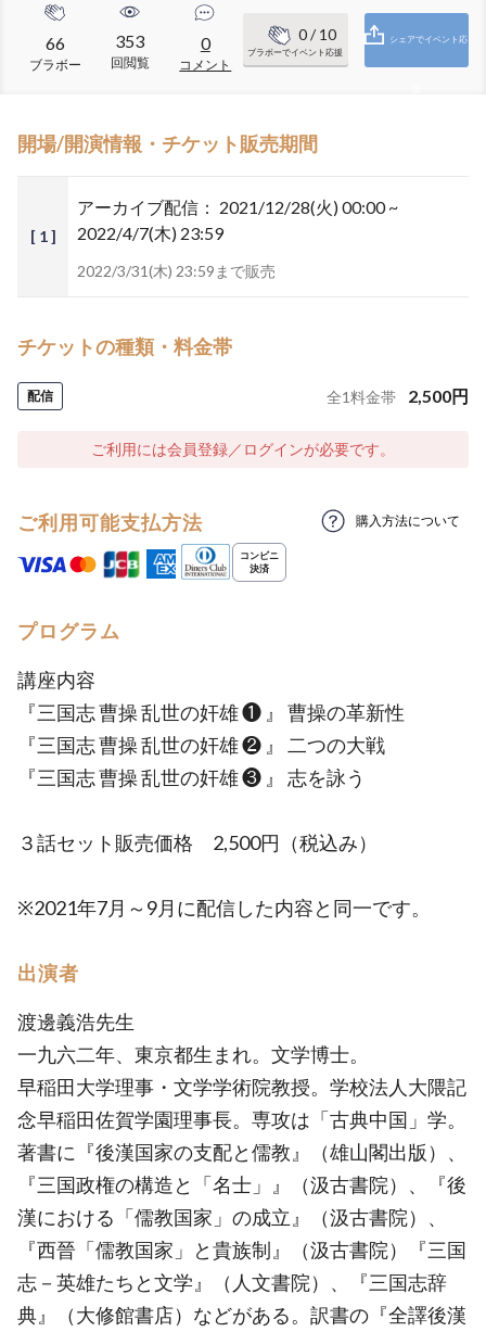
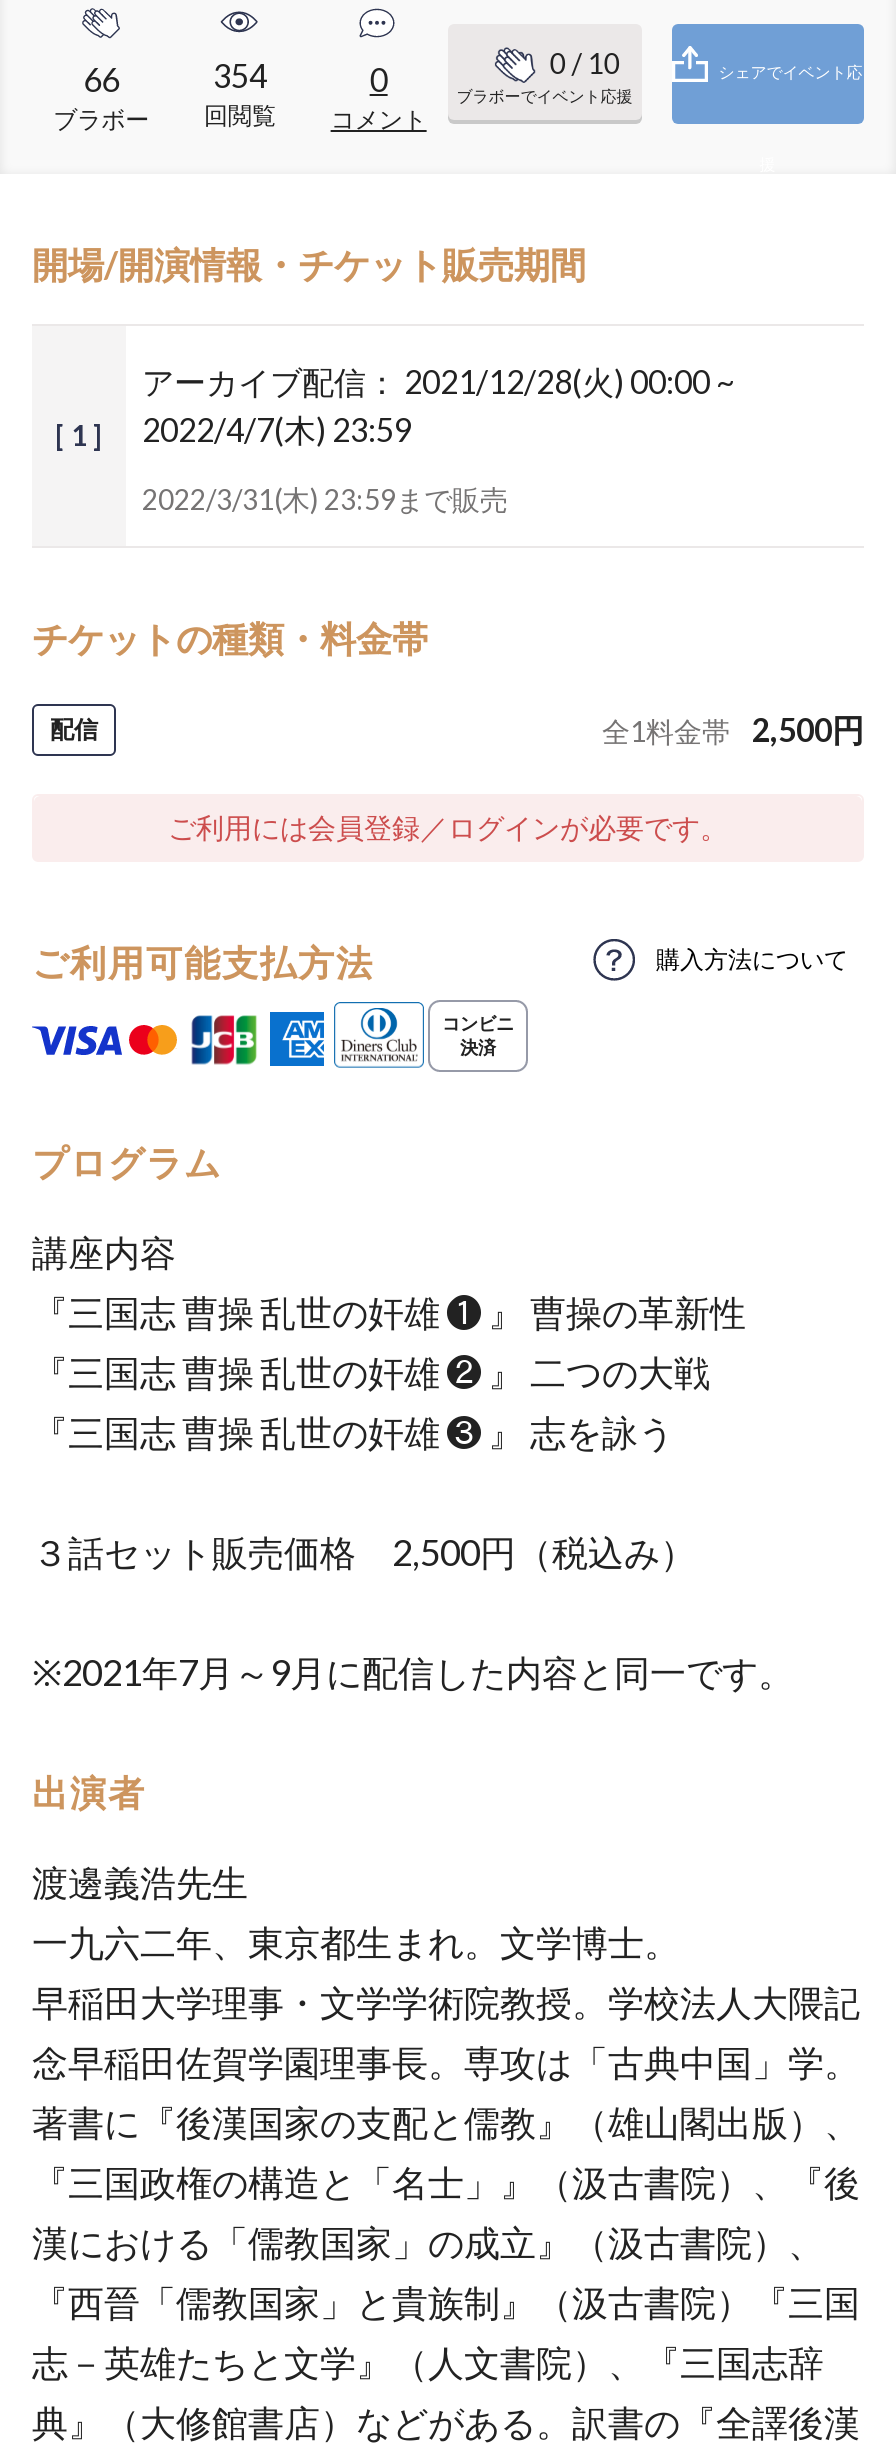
[116,30,145,51] 353 -> [213,56,267,94] 354

